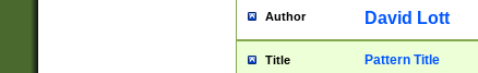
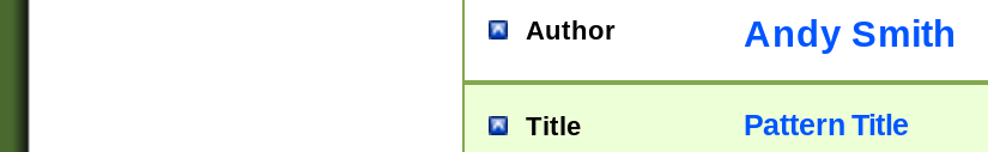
[364,9,449,27] David Lott -> [744,12,957,53] Andy Smith

